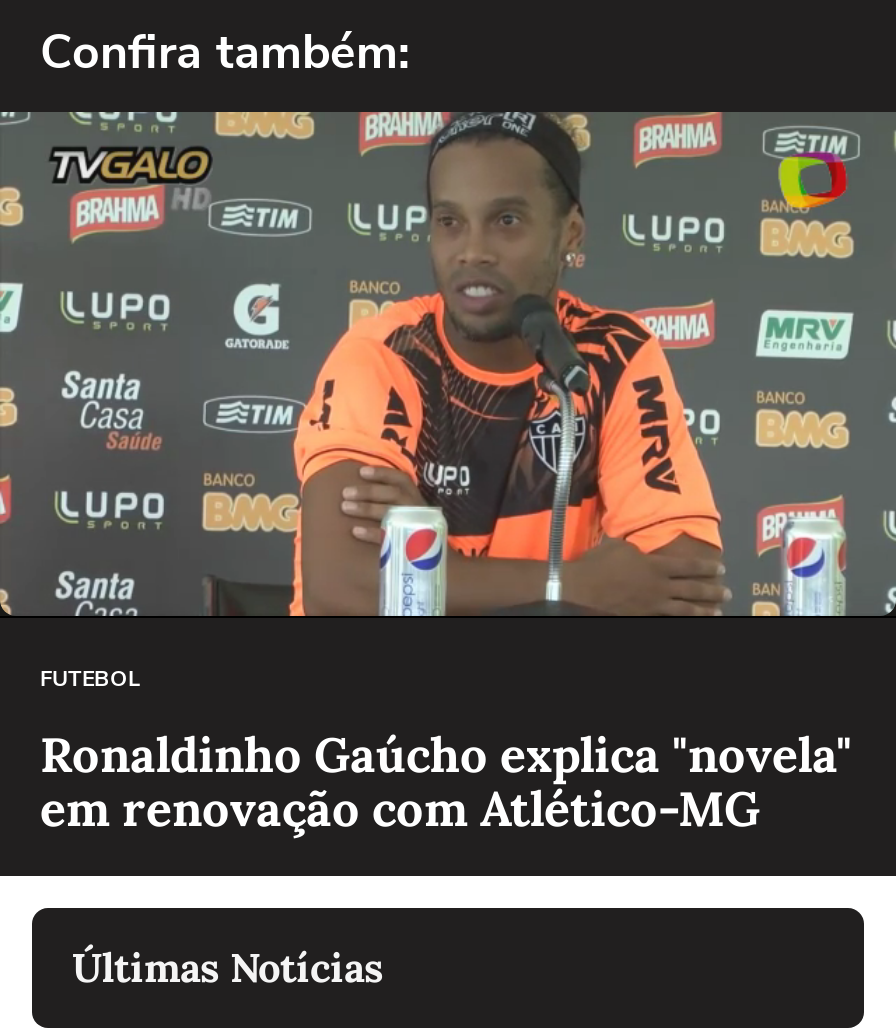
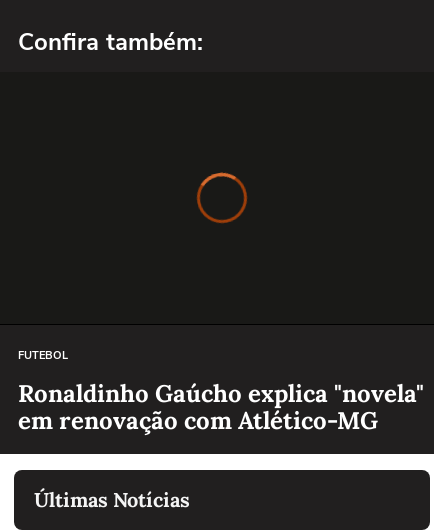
[6,110,890,618] [image] -> none

